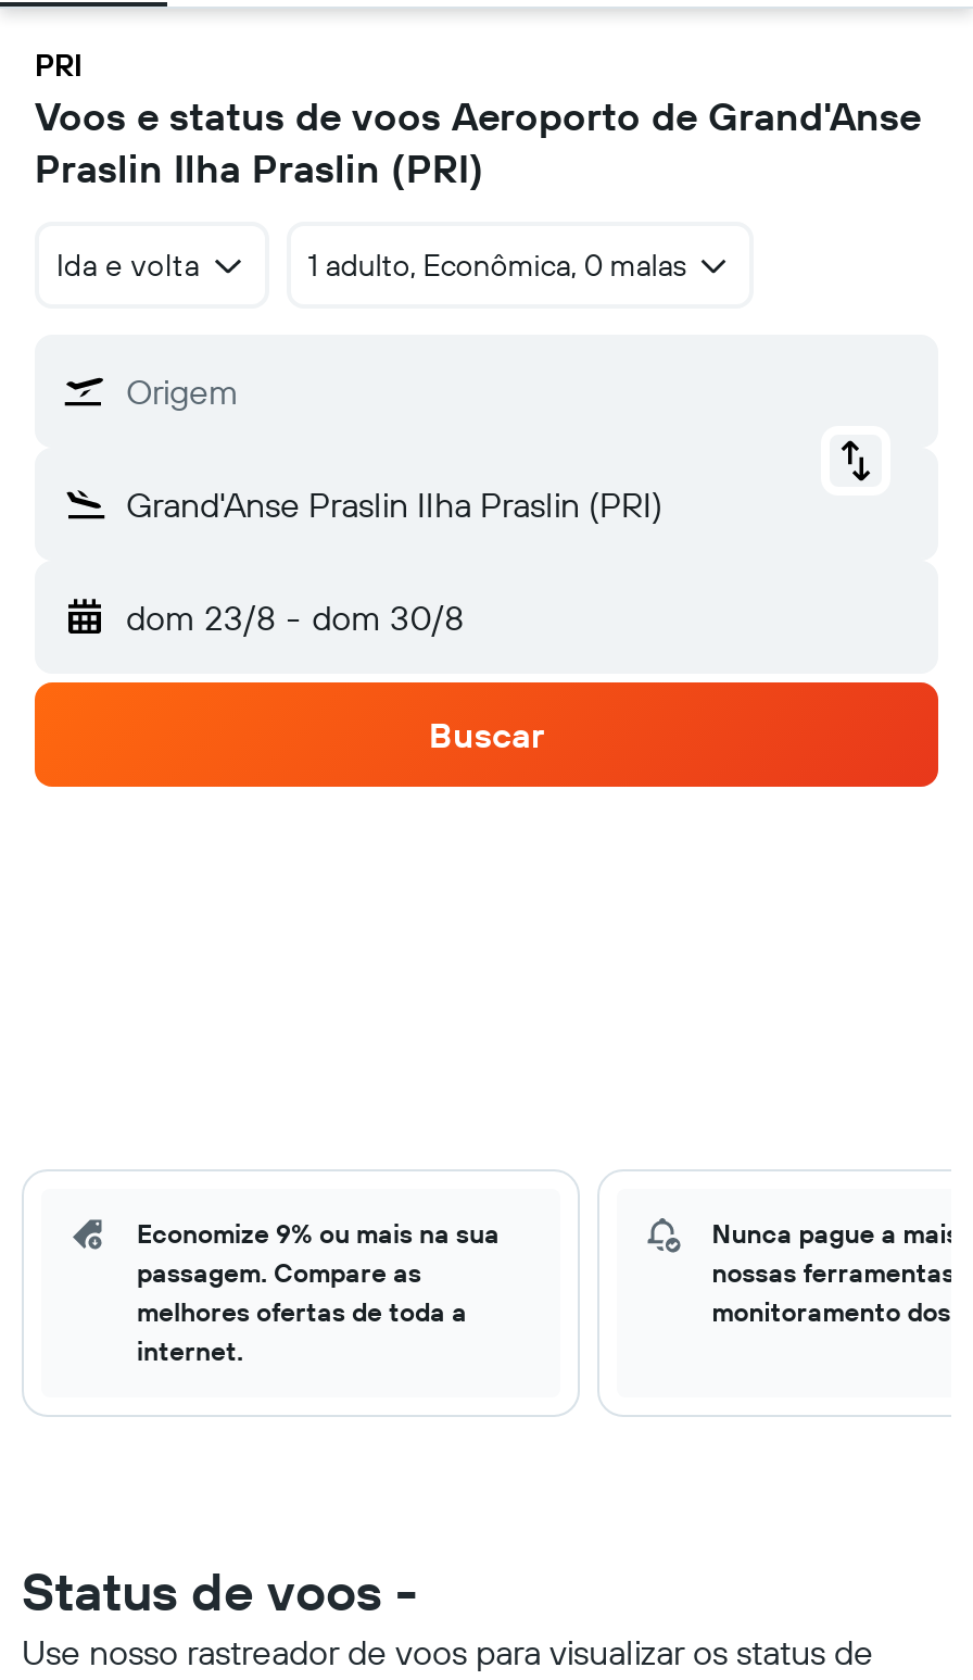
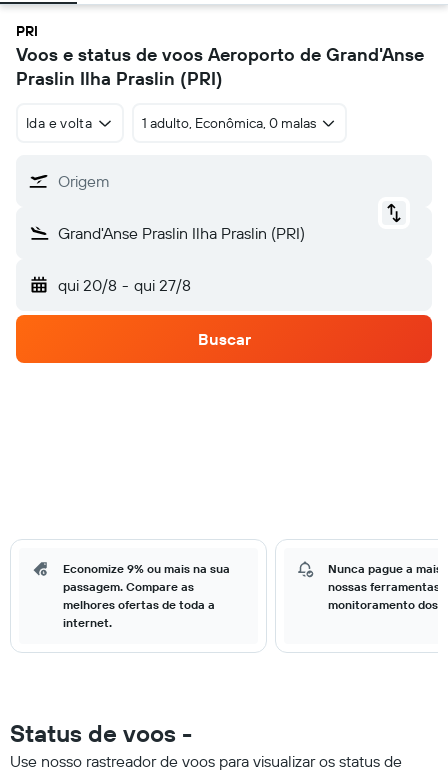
[126,595,464,639] dom 23/8 - dom 30/8 -> [58,275,191,295] qui 20/8 - qui 27/8

